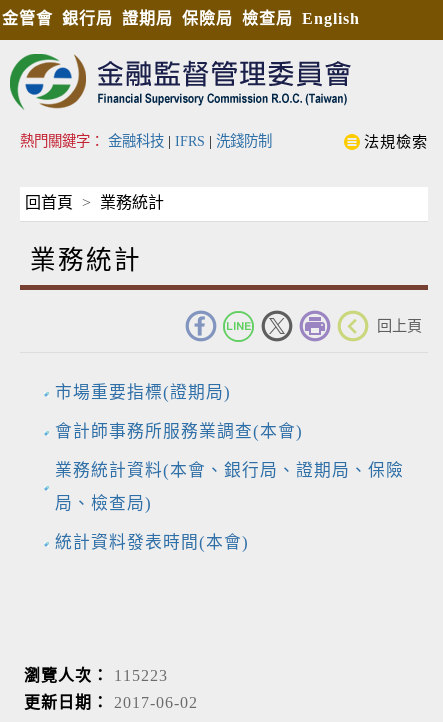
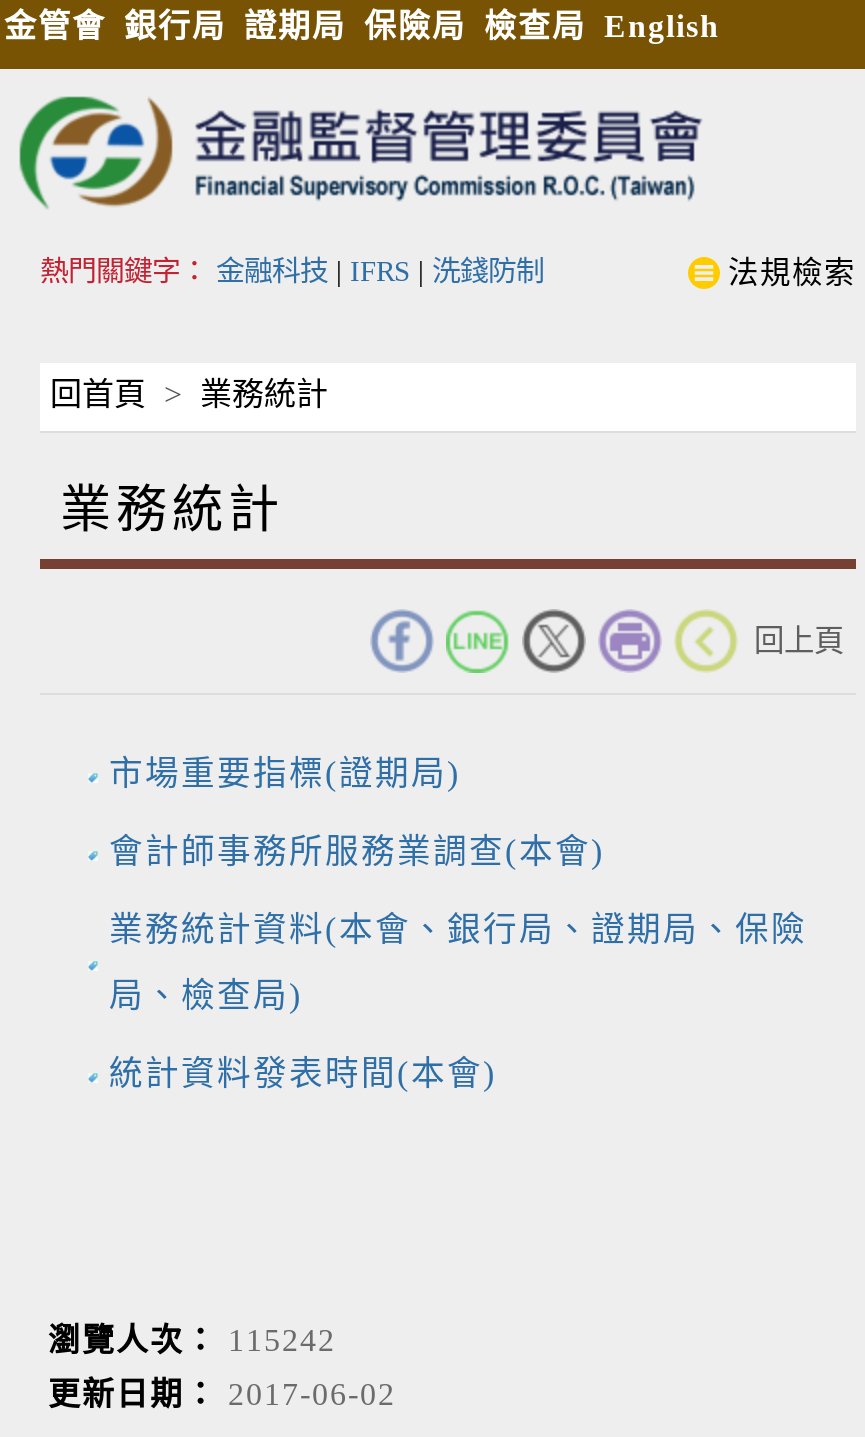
[24,667,168,684] 瀏覽人次：115223 -> [48,1323,336,1357] 瀏覽人次：115242

